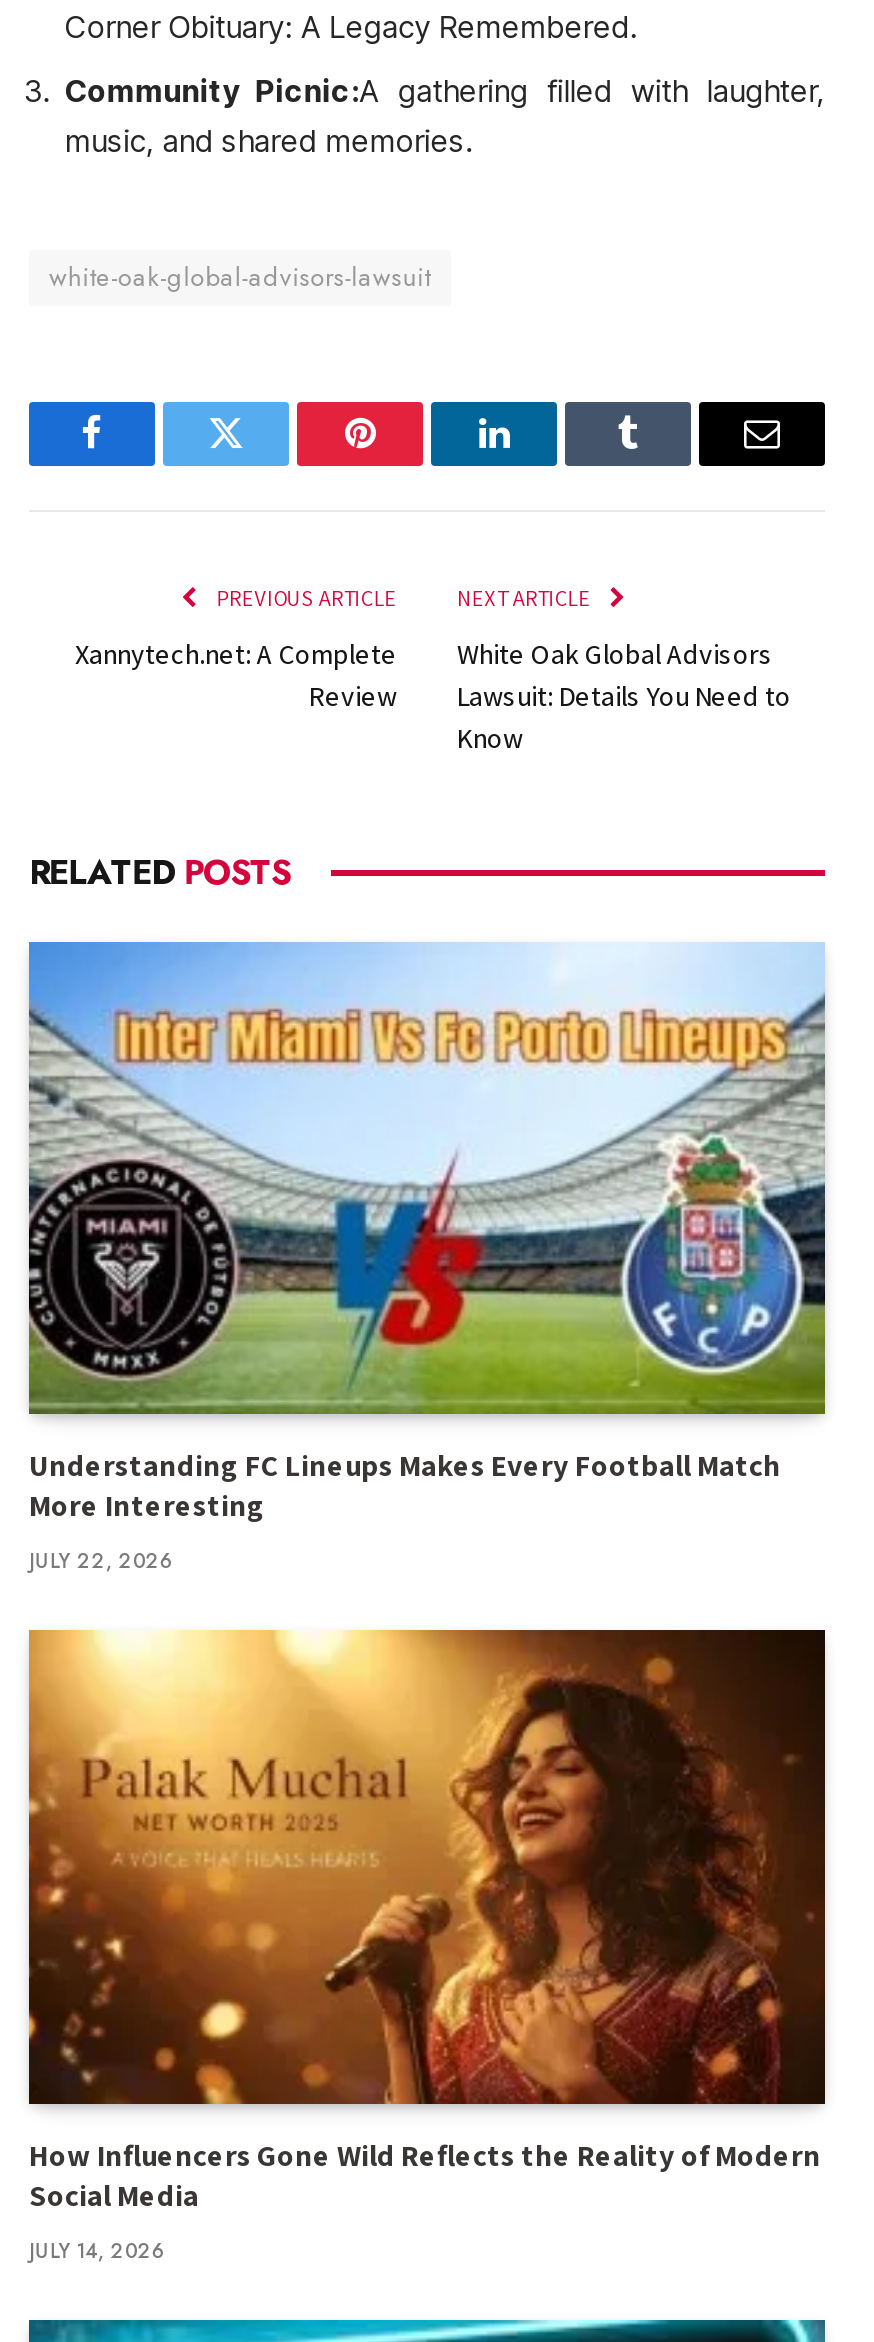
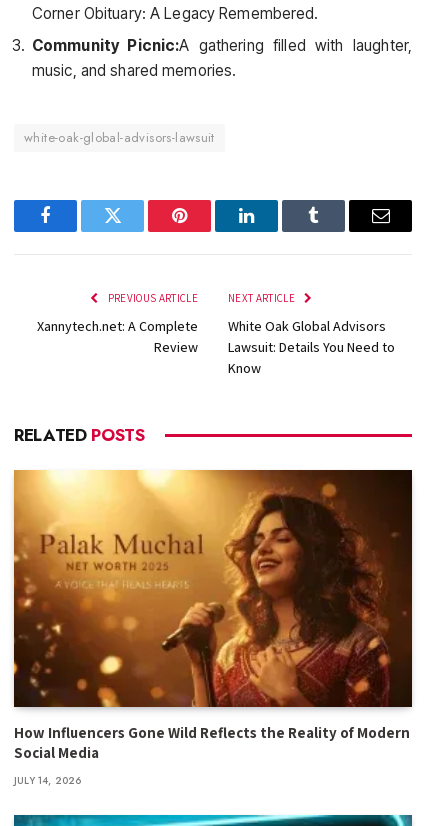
[27,940,827,1577] [image] | Understanding FC Lineups Makes Every Football Match | More Interesting | JULY 22, 2026 -> none

